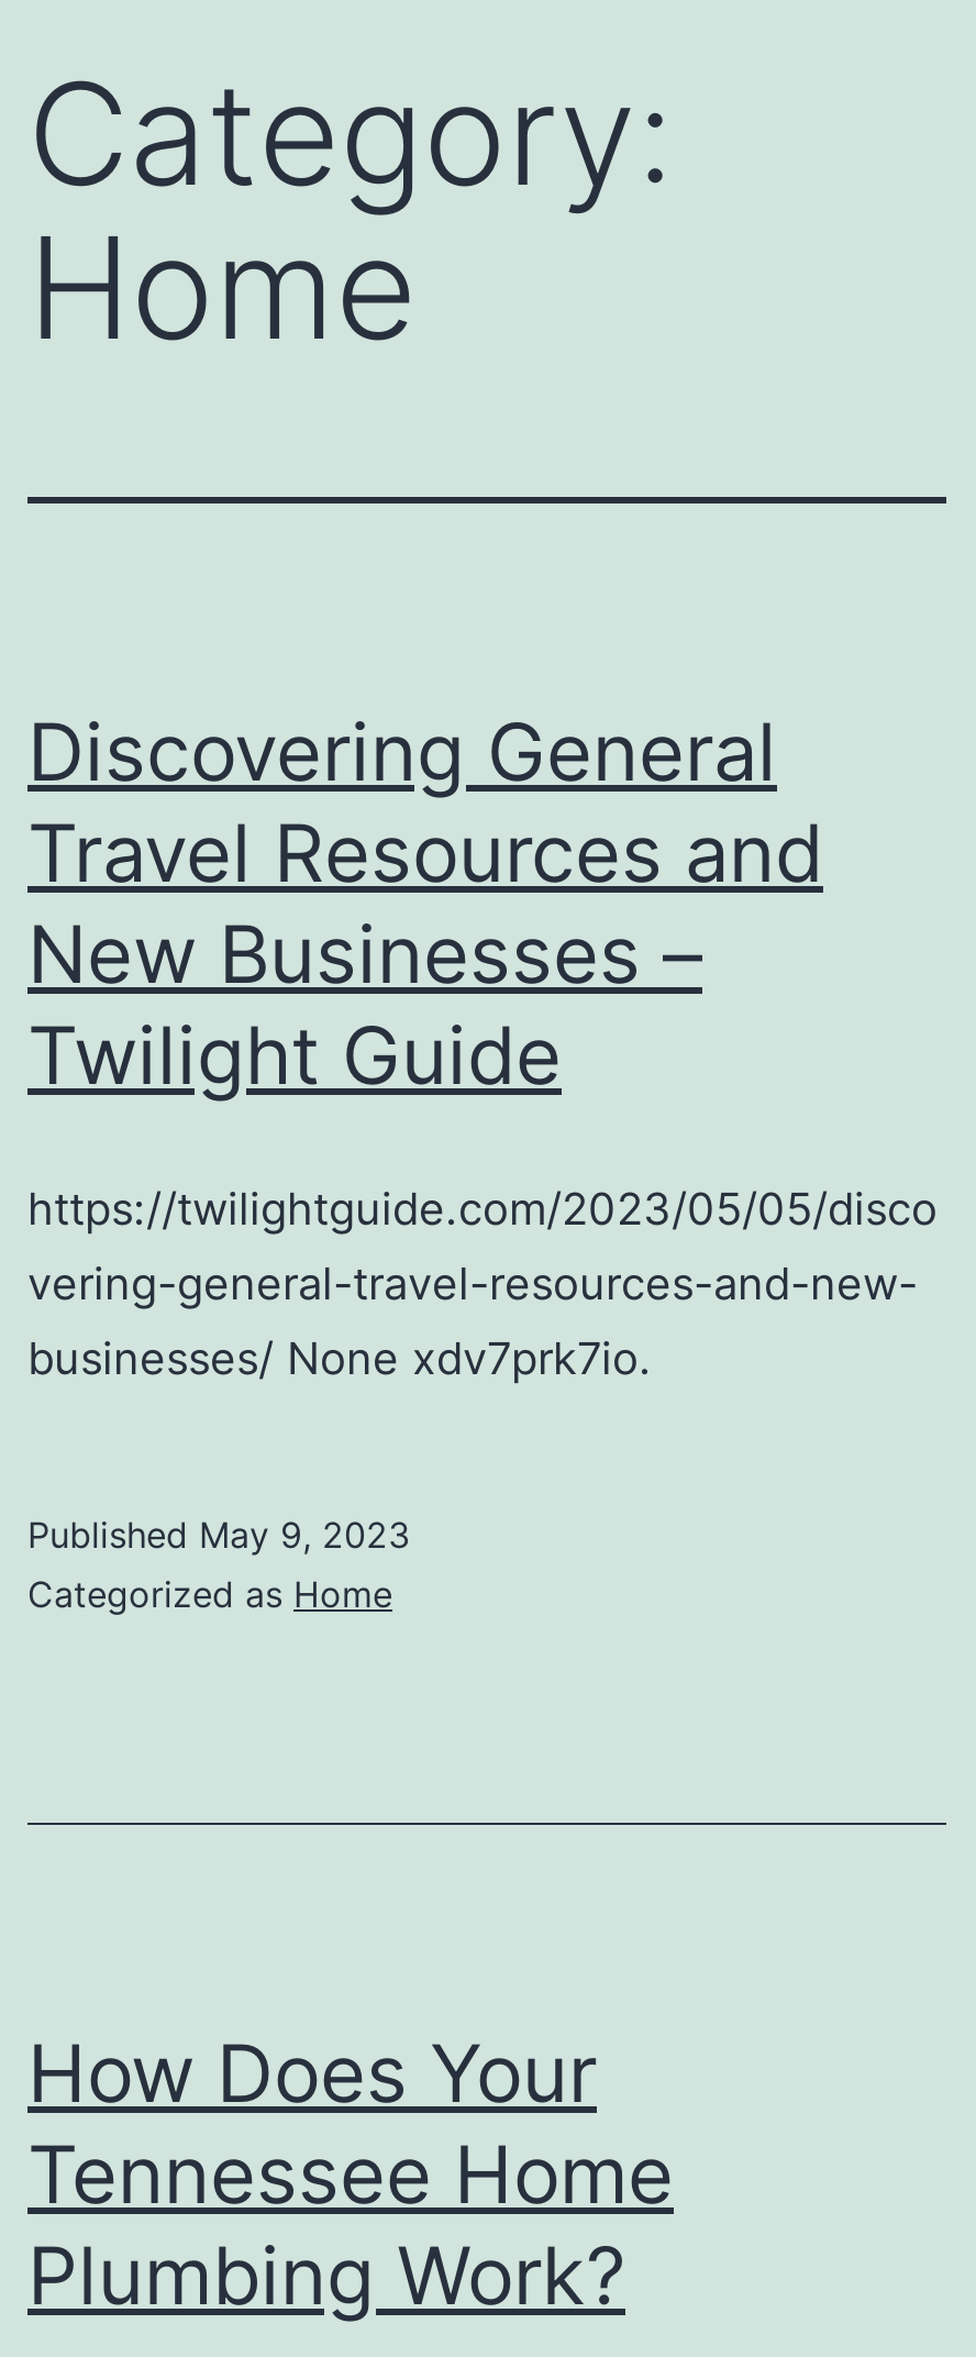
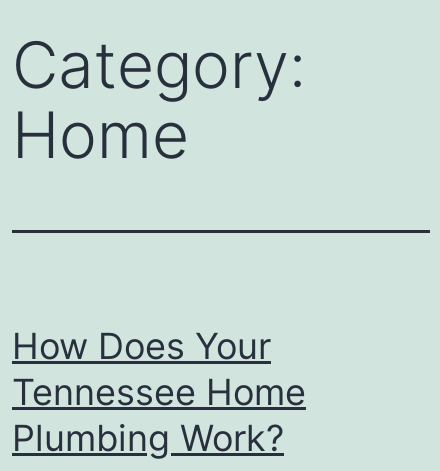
[27,702,938,1615] Discovering General | Travel Resources and | New Businesses – | Twilight Guide | https://twilightguide.com/2023/05/05/disco | vering-general-travel-resources-and-new- | businesses/ None xdv7prk7io. | Published May 9, 2023 | Categorized as Home -> none

